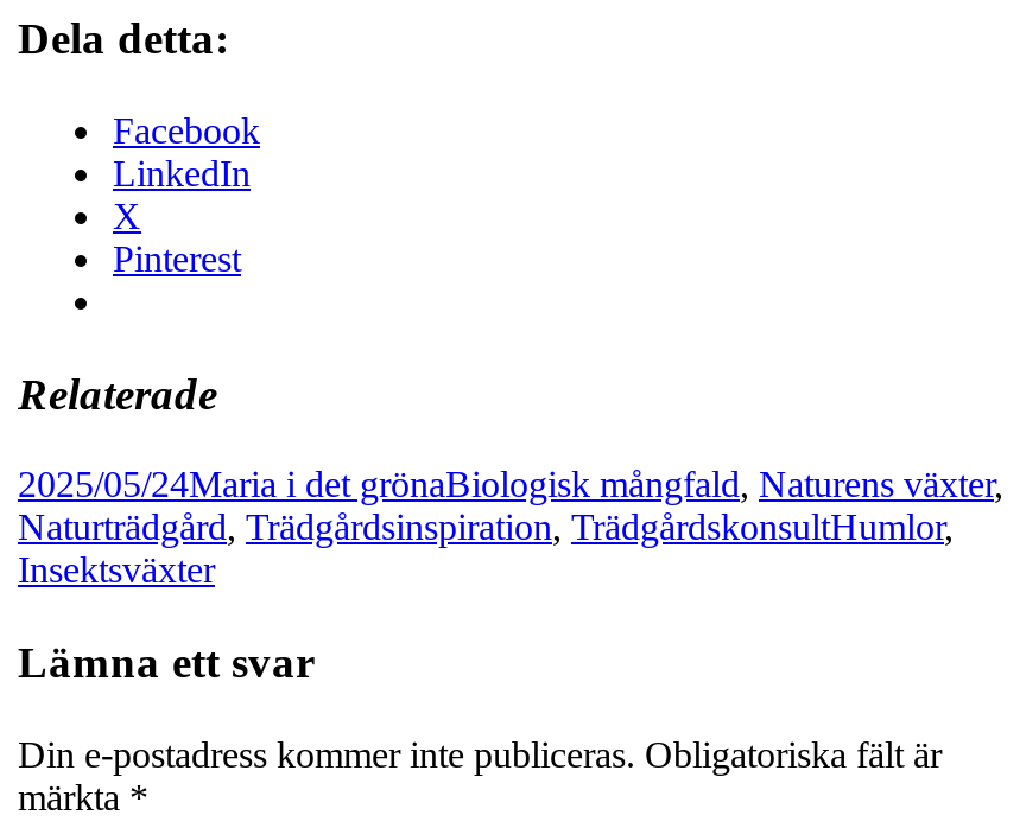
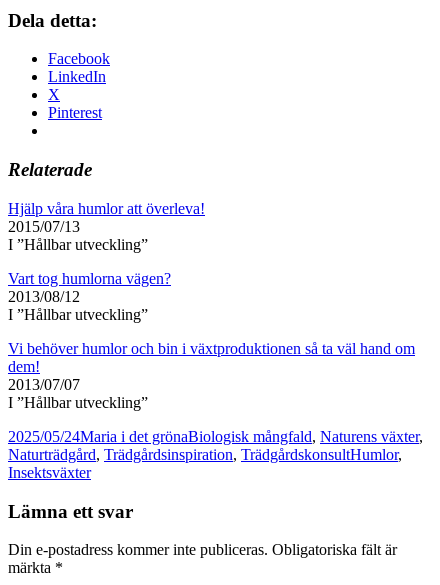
none -> [8,200,415,411] Hjälp våra humlor att överleva! | 2015/07/13 | I ”Hållbar utveckling” | Vart tog humlorna vägen? | 2013/08/12 | I ”Hållbar utveckling” | Vi behöver humlor och bin i växtproduktionen så ta väl hand om | dem! | 2013/07/07 | I ”Hållbar utveckling”

